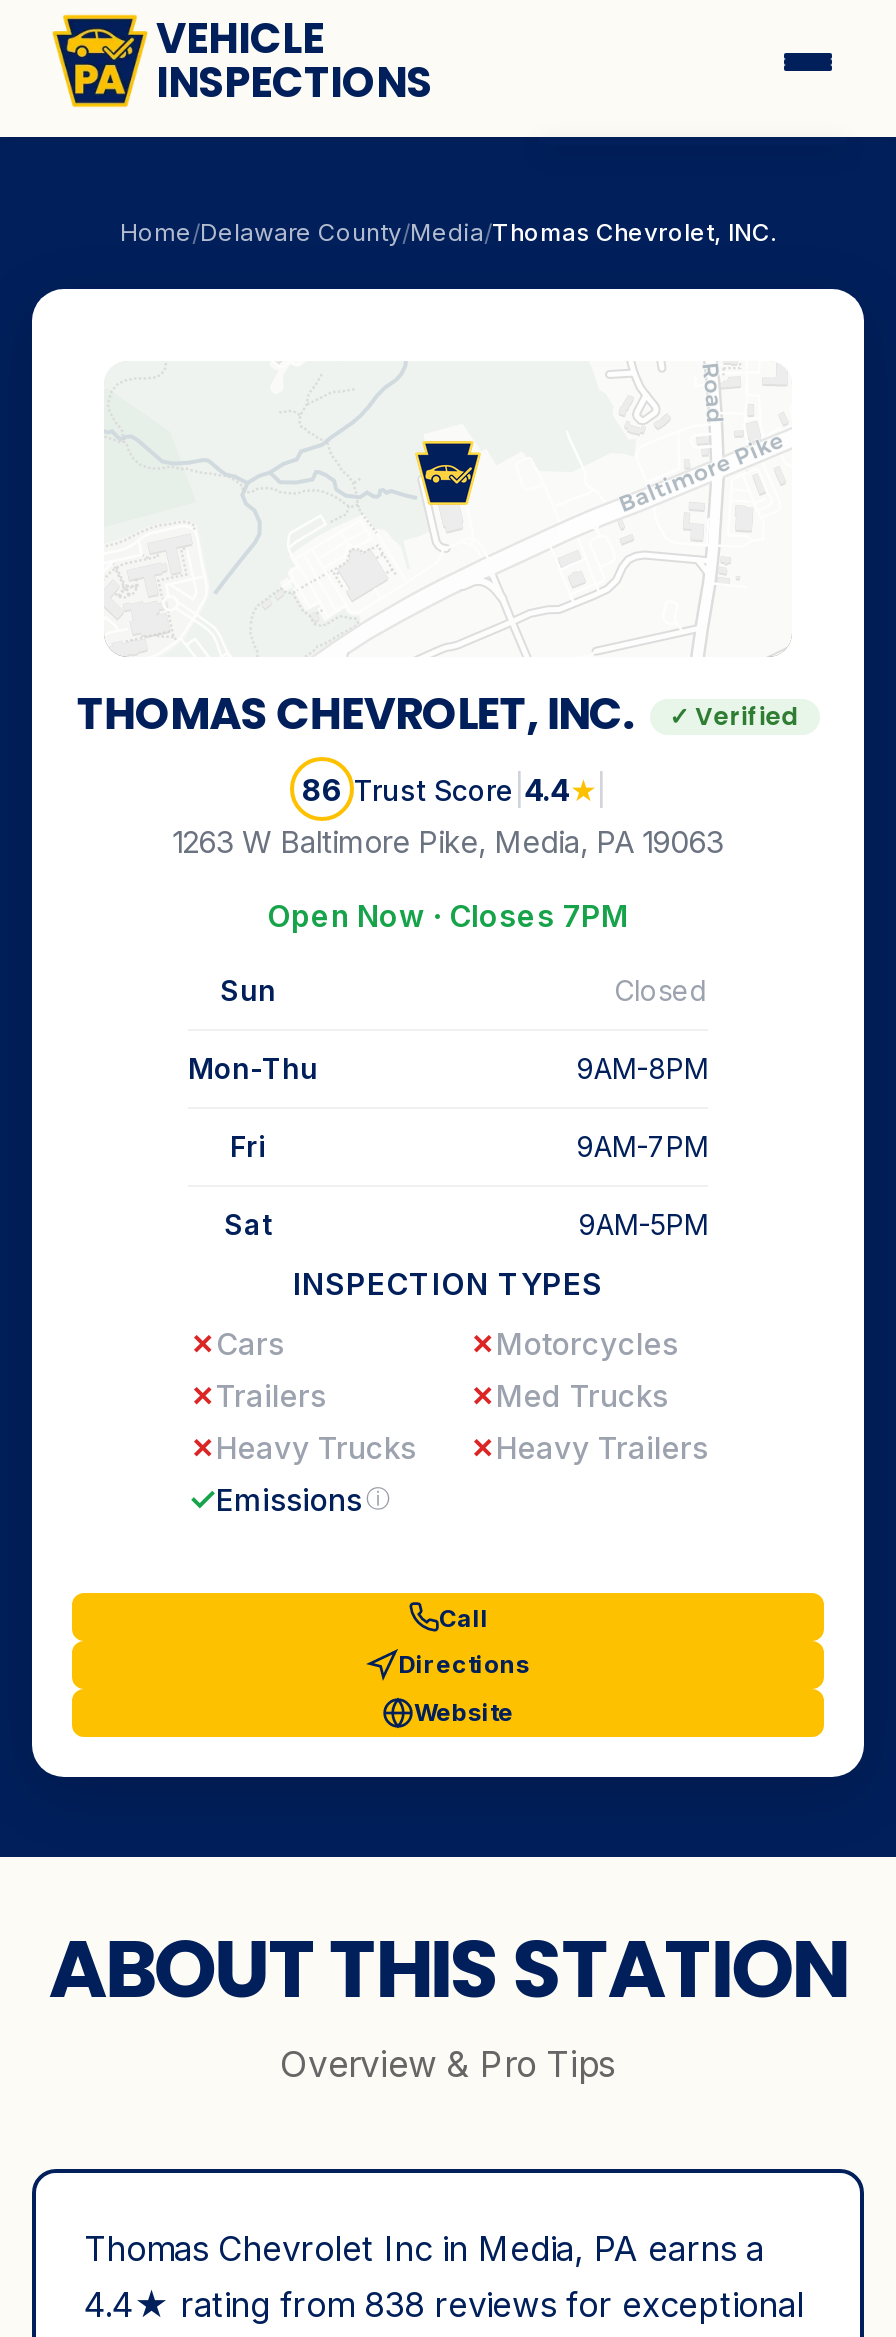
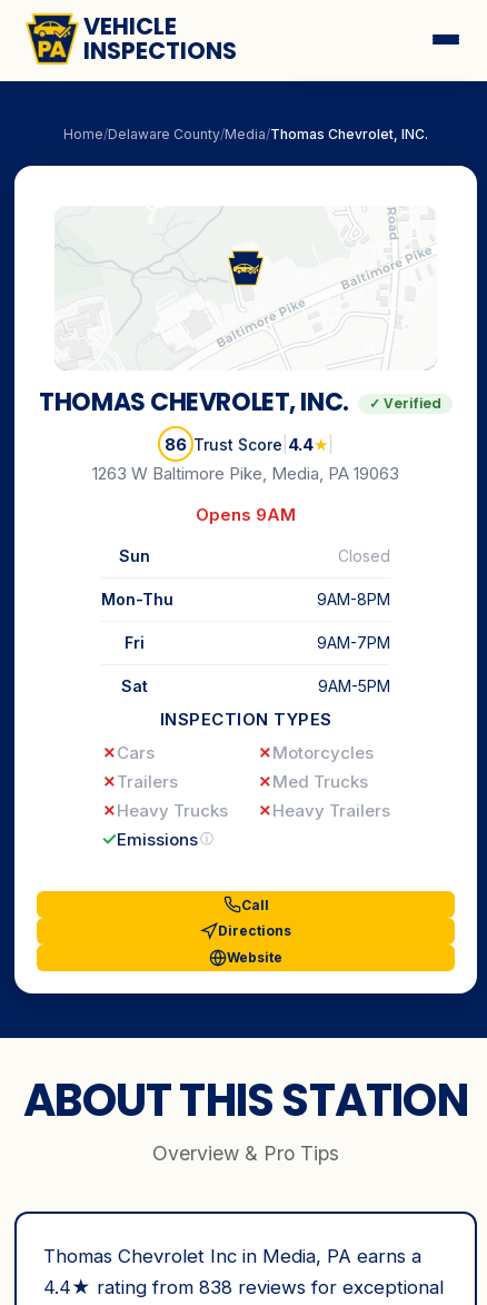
[267,897,629,935] Open Now · Closes 7PM -> [196,504,296,525] Opens 9AM

